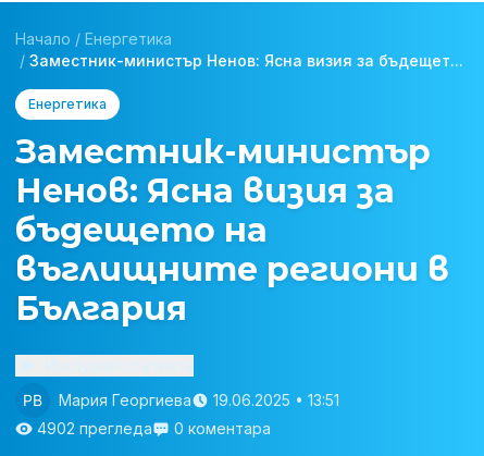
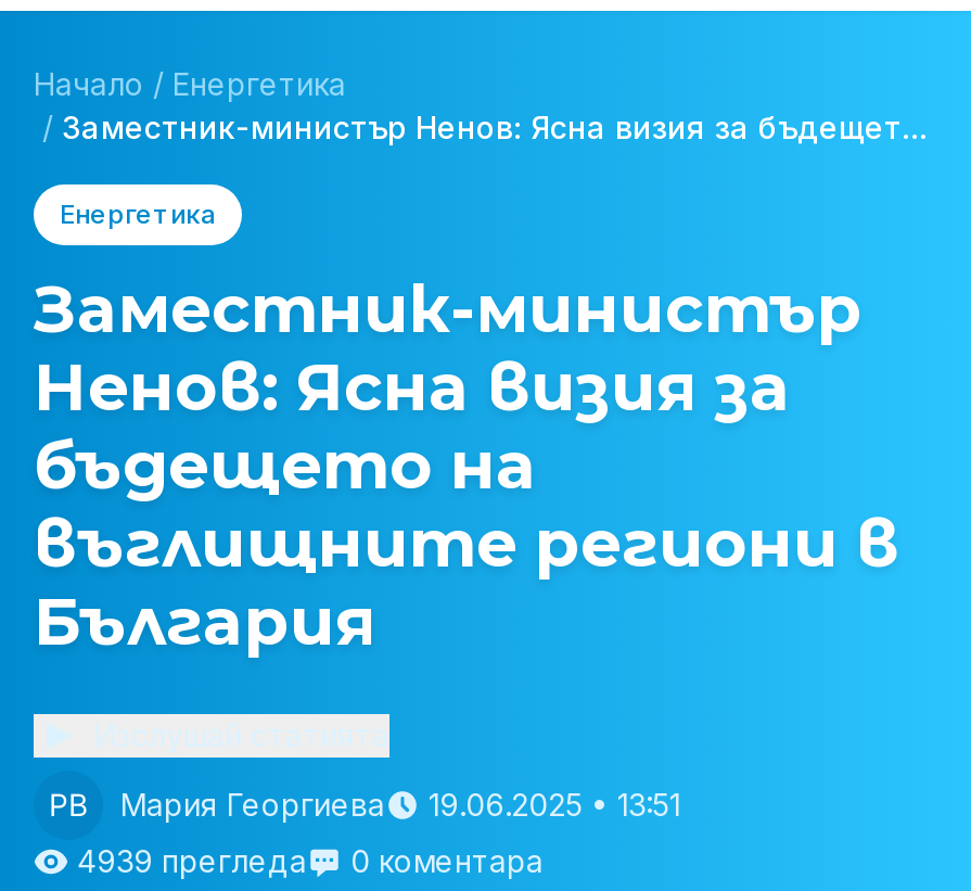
[37,419,271,437] 4902 прегледа 0 коментара -> [77,842,544,879] 4939 прегледа 0 коментара

